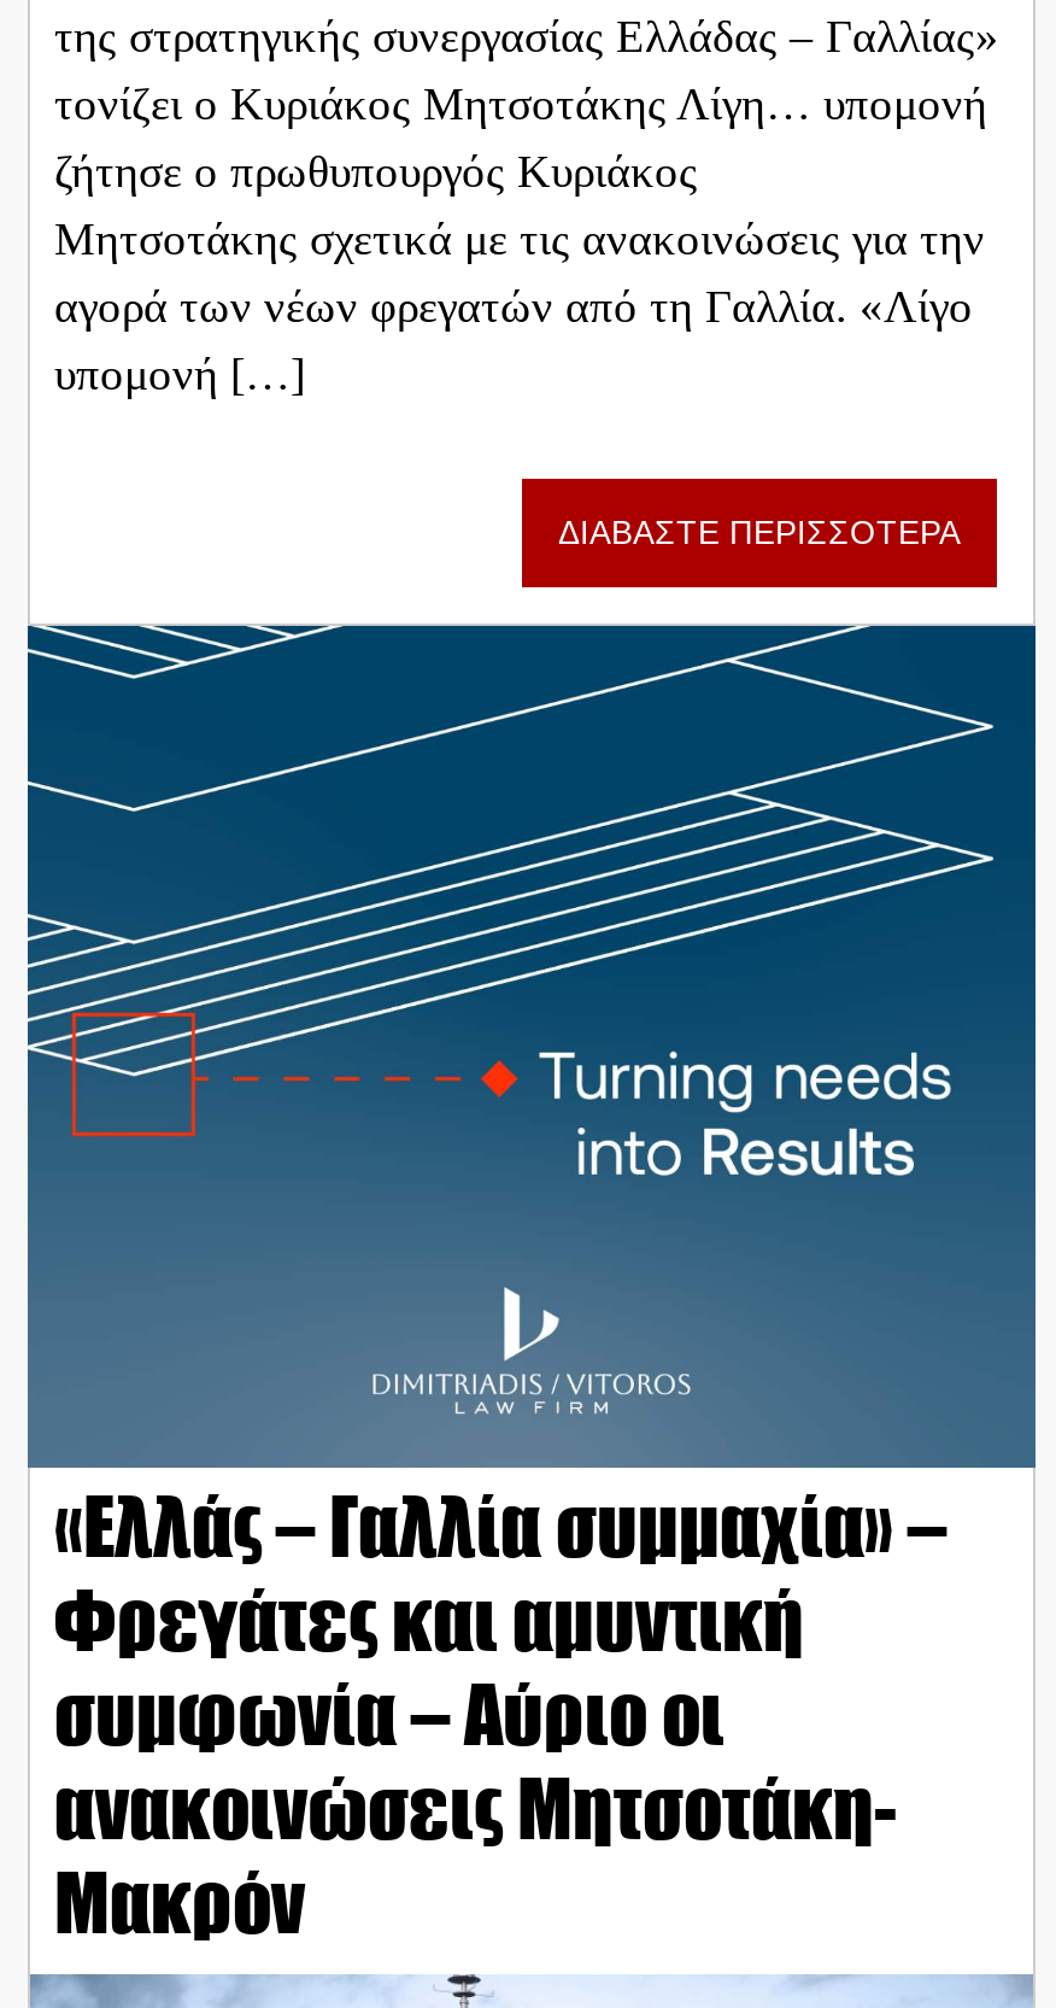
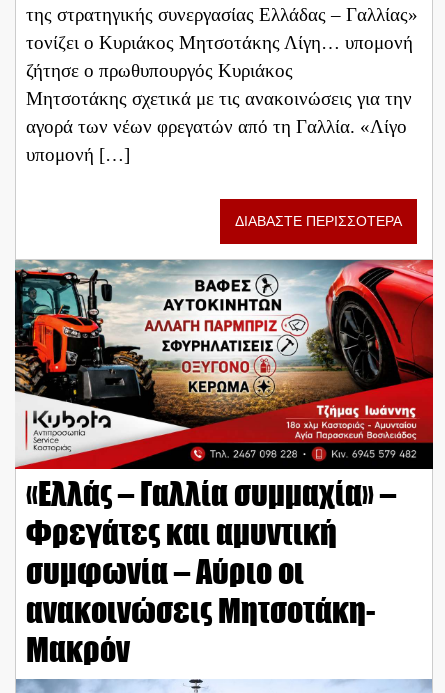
[25,622,1038,1469] [image] -> [14,259,434,470] [image]

